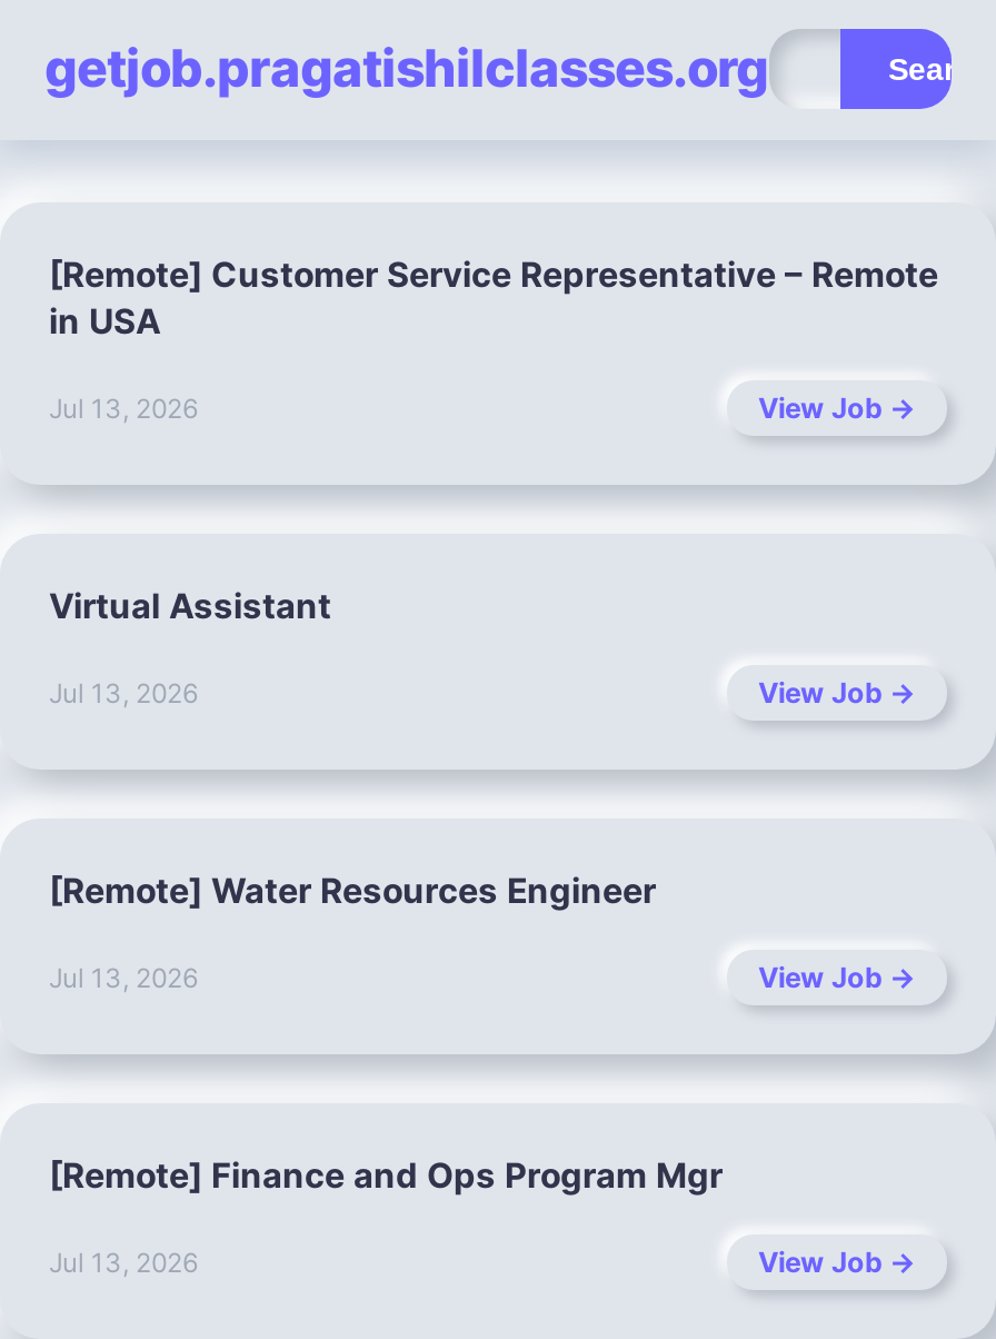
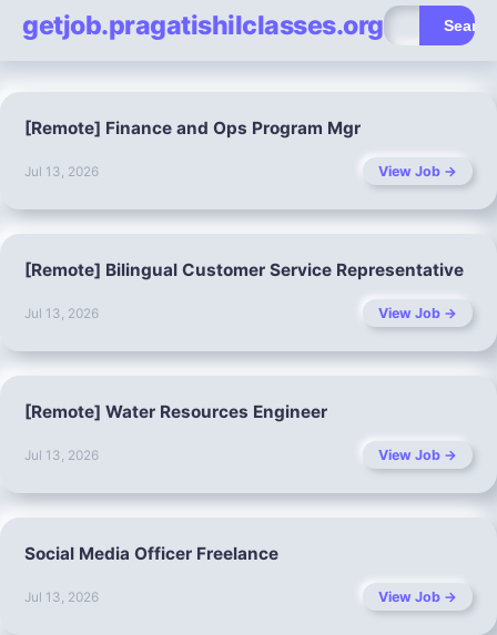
[49,254,938,343] [Remote] Customer Service Representative – Remote | in USA -> none
[49,585,331,627] Virtual Assistant -> [24,259,464,280] [Remote] Bilingual Customer Service Representative
none -> [24,543,278,564] Social Media Officer Freelance
moved [49,1154,723,1197] -> [24,117,361,139]: [Remote] Finance and Ops Program Mgr

